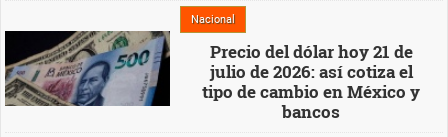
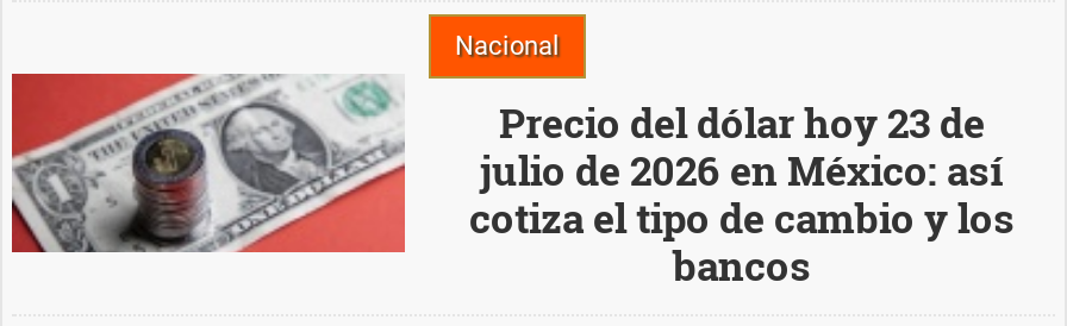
[4,30,420,107] [image] | Precio del dólar hoy 21 de | julio de 2026: así cotiza el | tipo de cambio en México y -> [10,71,1015,255] [image] | Precio del dólar hoy 23 de | julio de 2026 en México: así | cotiza el tipo de cambio y los

